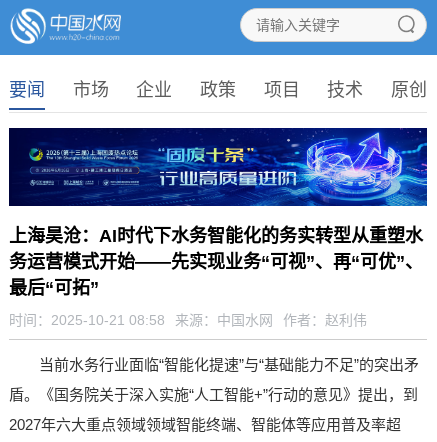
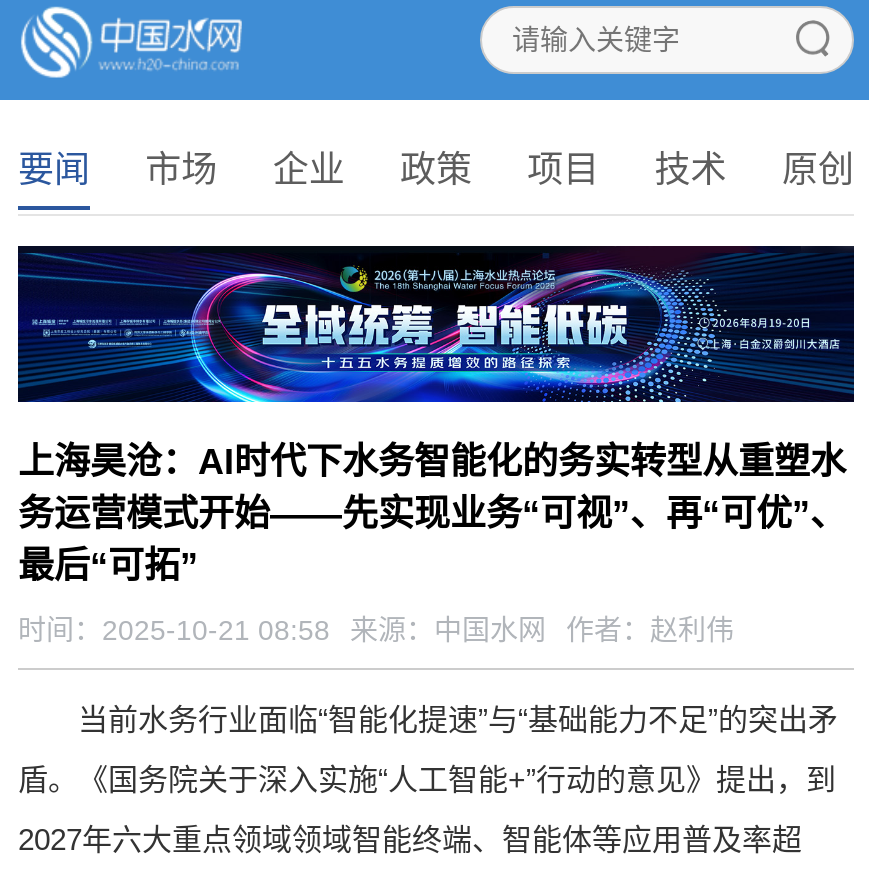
[11,128,428,207] [image] -> [18,246,856,404] [image]

